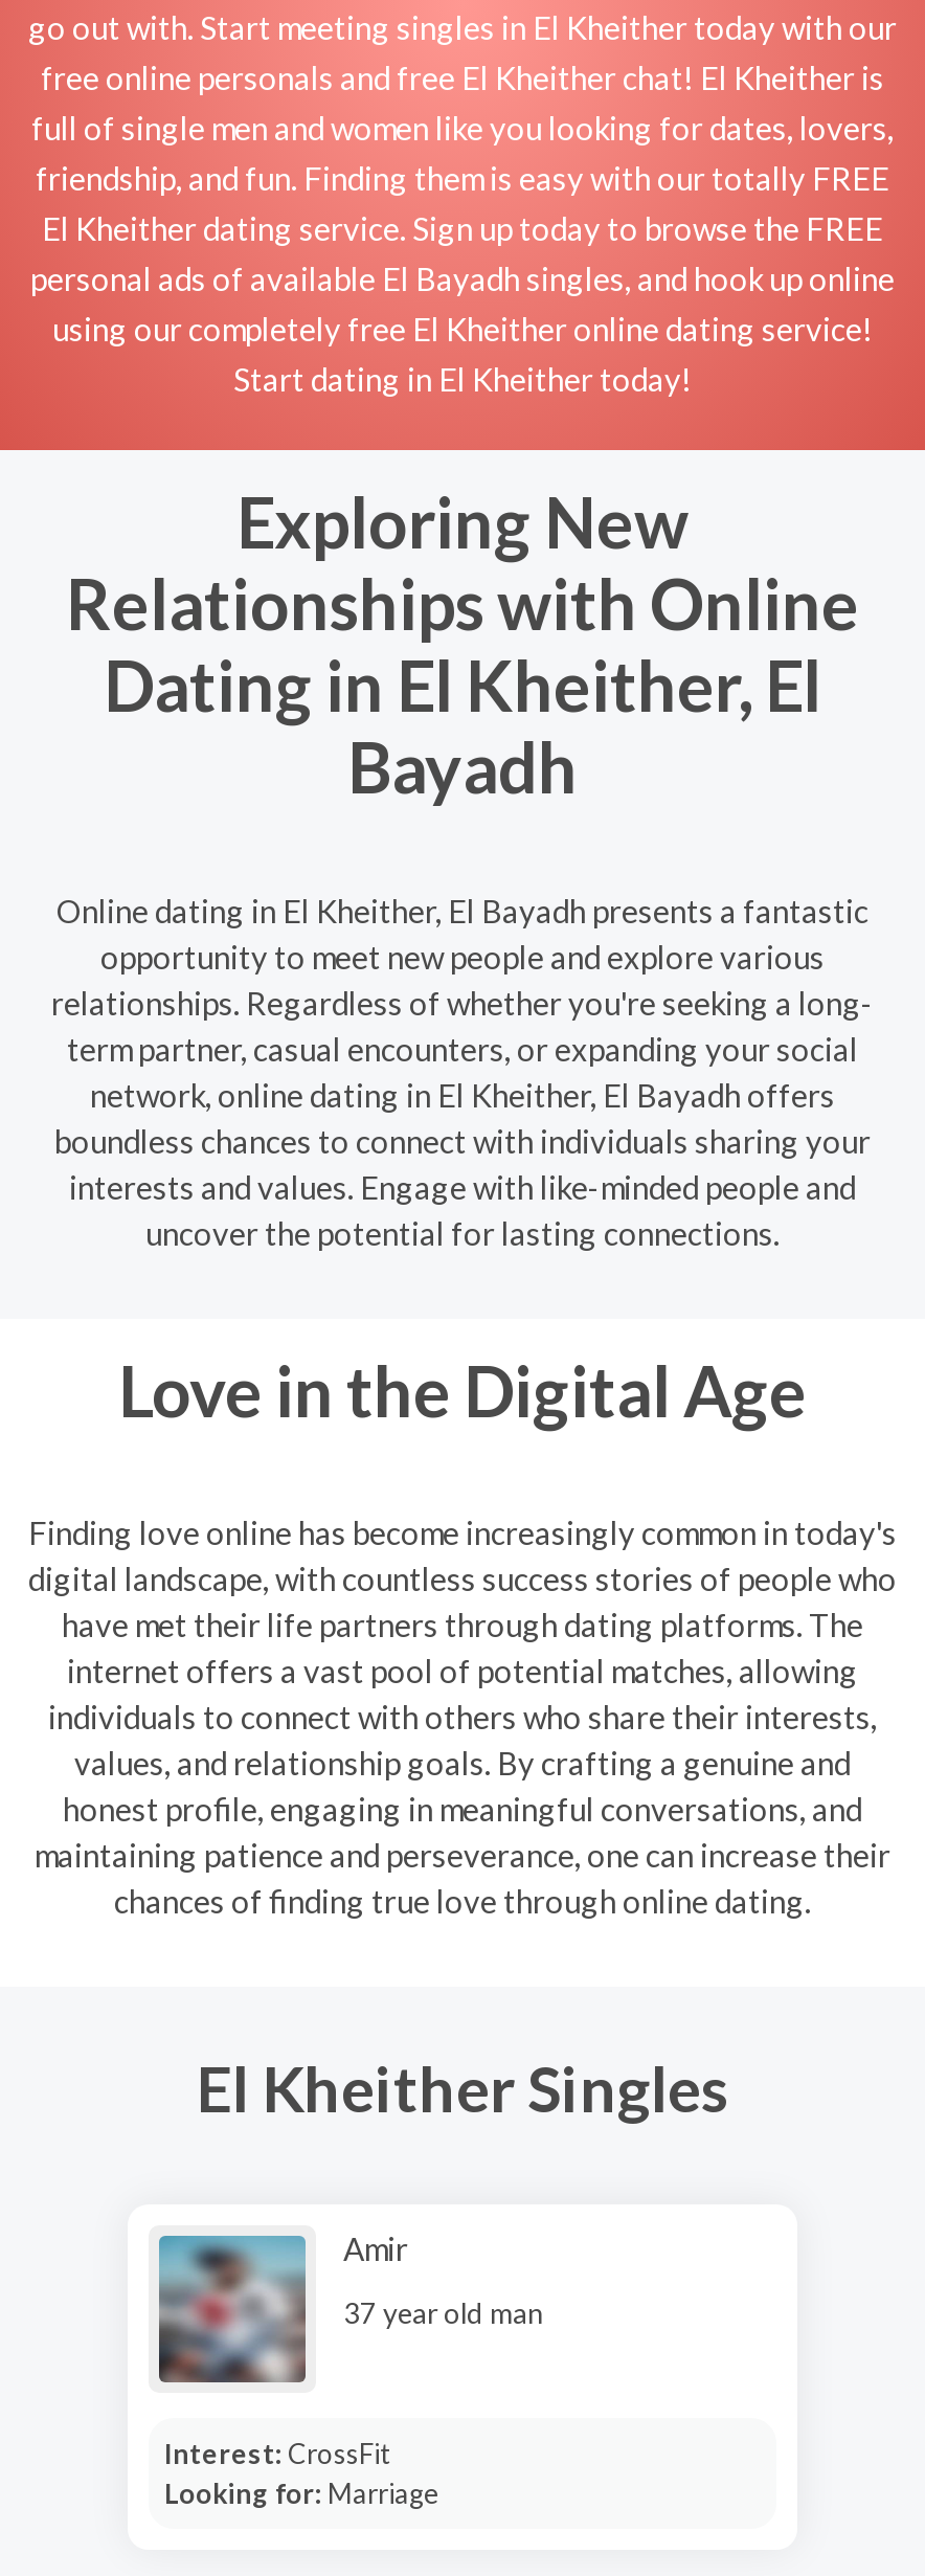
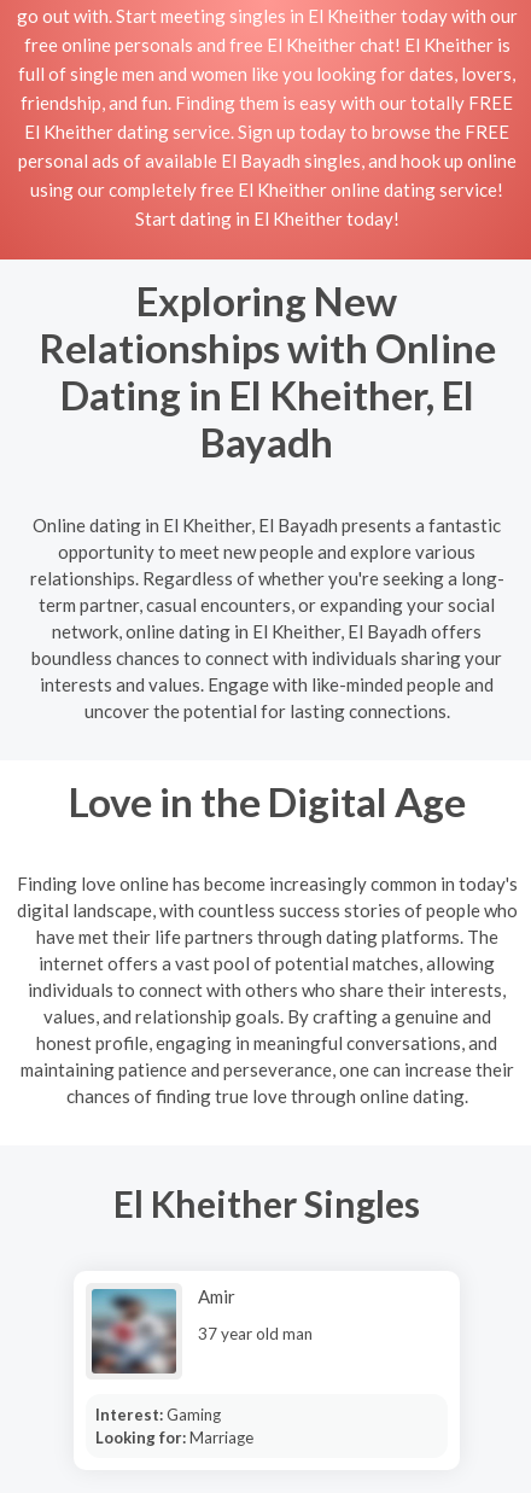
[164,2436,390,2469] Interest: CrossFit -> [95,1404,220,1424] Interest: Gaming

